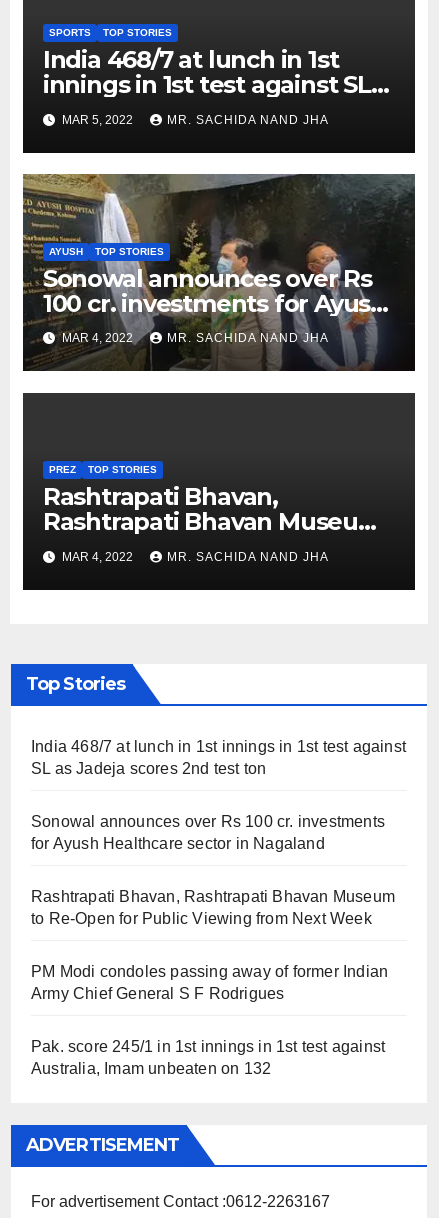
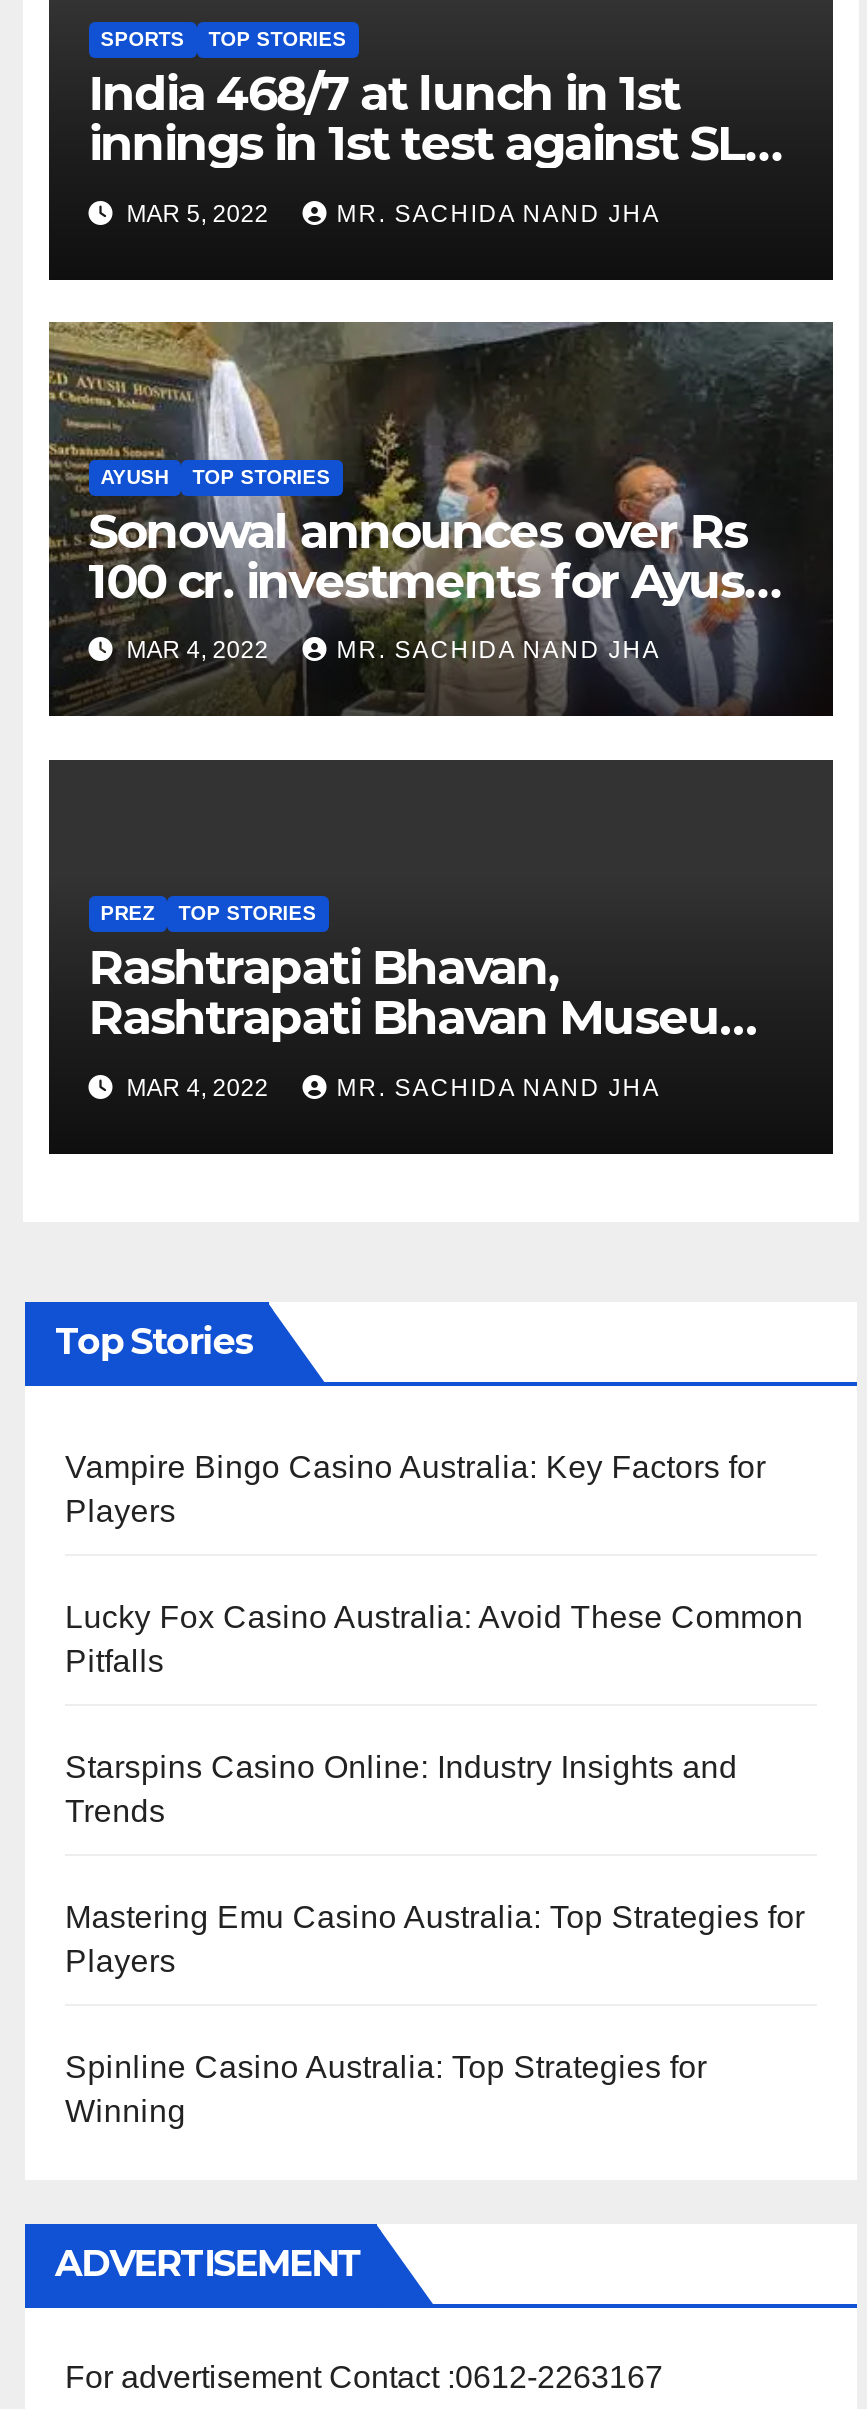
[31,738,406,777] India 468/7 at lunch in 1st innings in 1st test against | SL as Jadeja scores 2nd test ton -> [65,1450,766,1528] Vampire Bingo Casino Australia: Key Factors for | Players
[31,813,385,852] Sonowal announces over Rs 100 cr. investments | for Ayush Healthcare sector in Nagaland -> [65,1600,803,1678] Lucky Fox Casino Australia: Avoid These Common | Pitfalls
[31,888,395,927] Rashtrapati Bhavan, Rashtrapati Bhavan Museum | to Re-Open for Public Viewing from Next Week -> [65,1750,737,1828] Starspins Casino Online: Industry Insights and | Trends
[31,963,388,1002] PM Modi condoles passing away of former Indian | Army Chief General S F Rodrigues -> [65,1900,805,1978] Mastering Emu Casino Australia: Top Strategies for | Players
[31,1038,385,1077] Pak. score 245/1 in 1st innings in 1st test against | Australia, Imam unbeaten on 132 -> [65,2050,707,2128] Spinline Casino Australia: Top Strategies for | Winning

